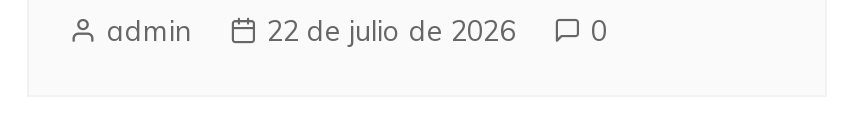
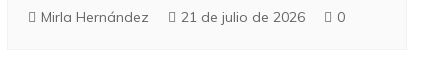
[107,13,515,49] admin | 22 de julio de 2026 -> [41,8,305,26] Mirla Hernández | 21 de julio de 2026

